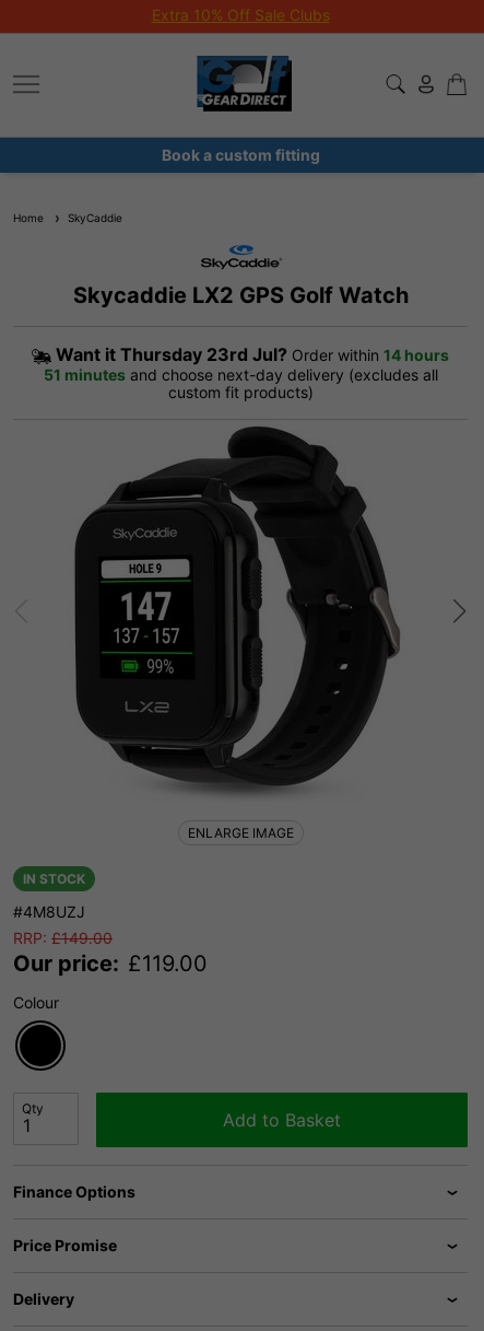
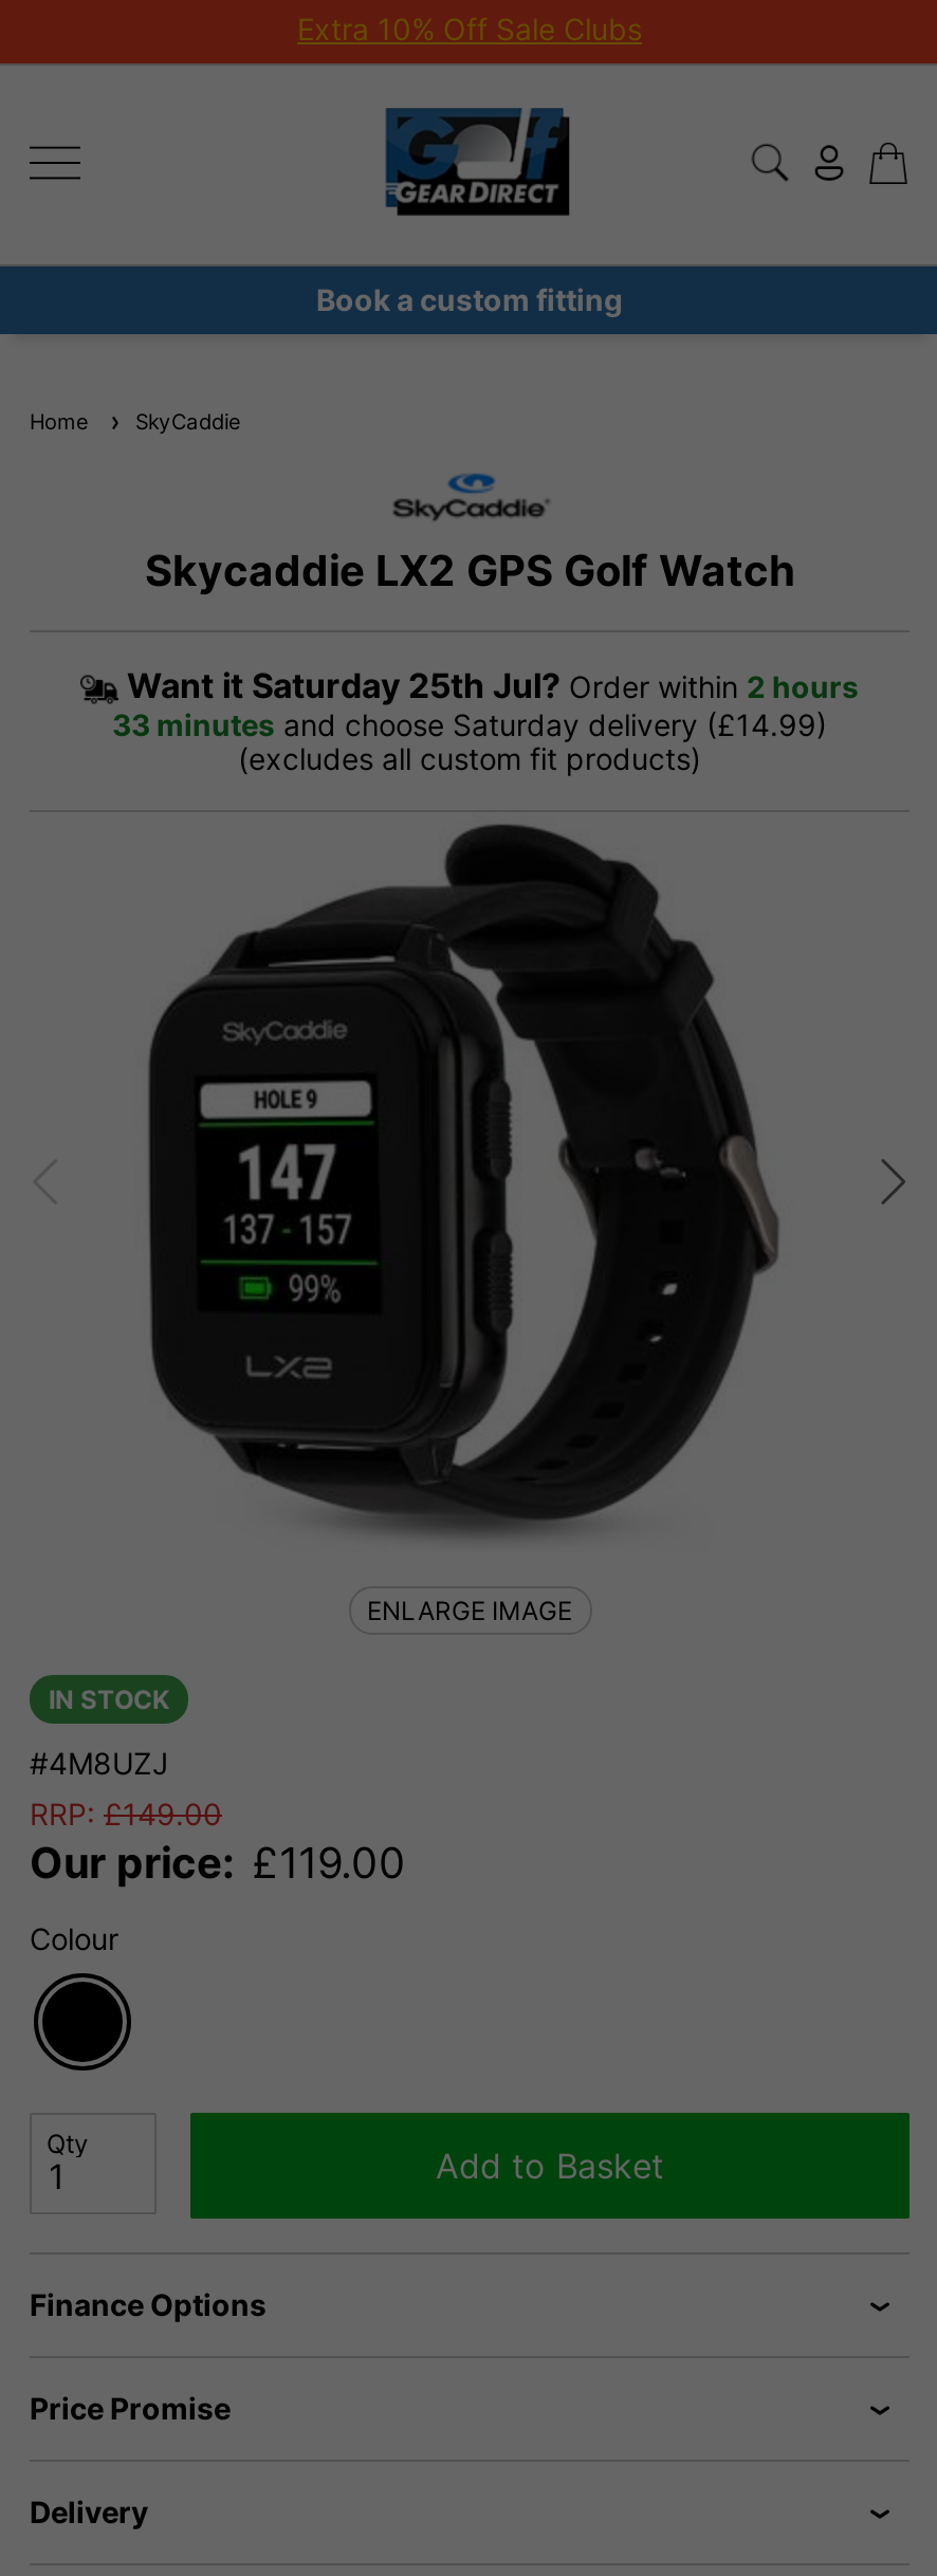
[43,343,449,402] Want it Thursday 23rd Jul? Order within 14 hours | 51 minutes and choose next-day delivery (excludes all | custom fit products) -> [112,664,859,777] Want it Saturday 25th Jul? Order within 2 hours | 33 minutes and choose Saturday delivery (£14.99) | (excludes all custom fit products)

